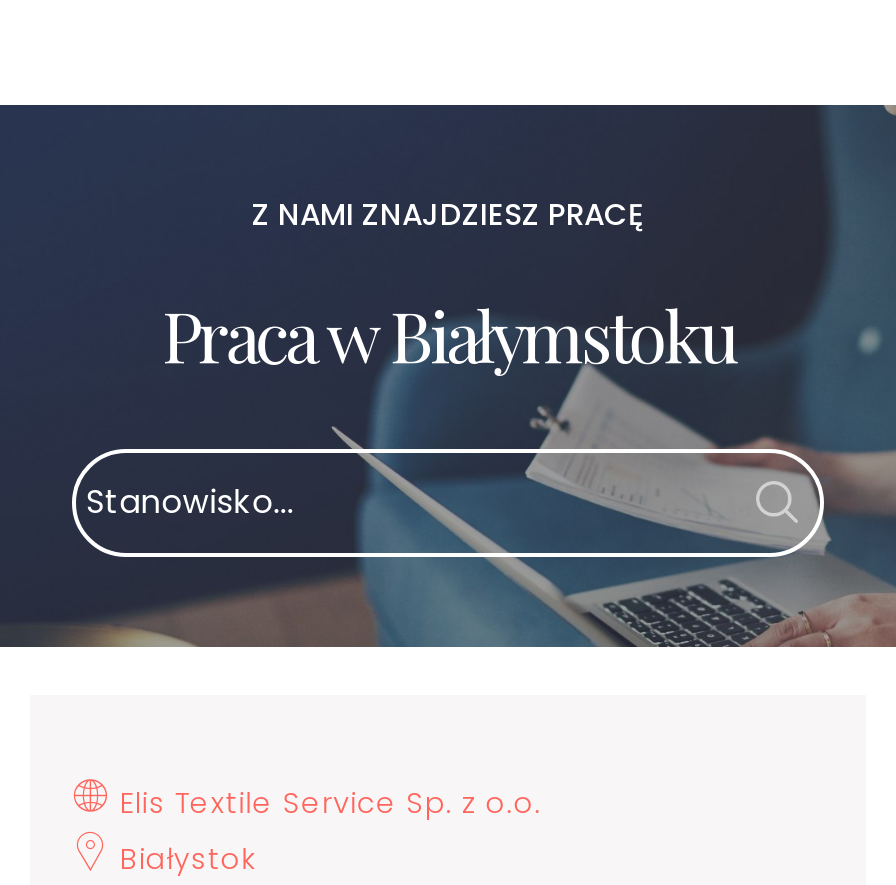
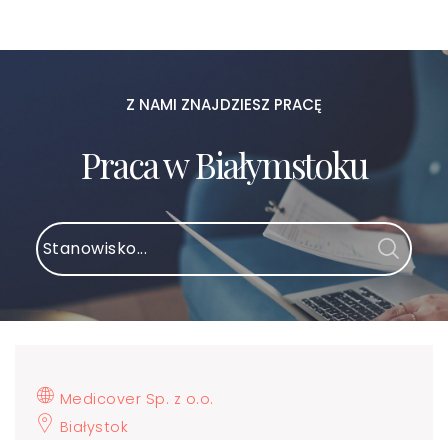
[111,782,542,822] Elis Textile Service Sp. z o.o. -> [55,389,214,409] Medicover Sp. z o.o.

